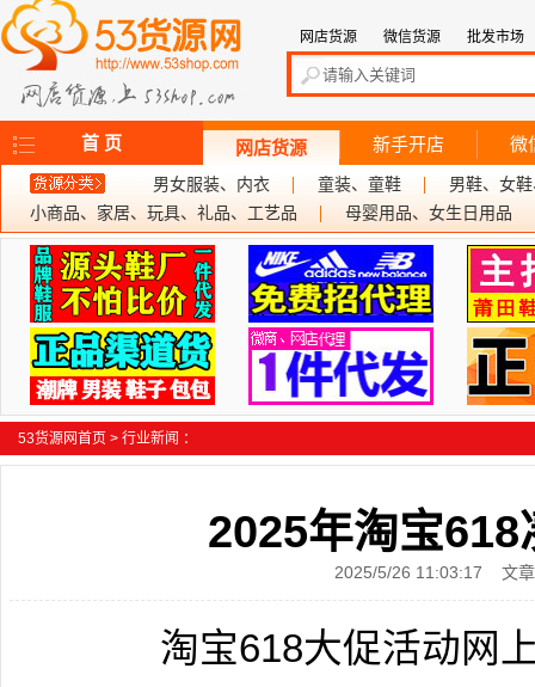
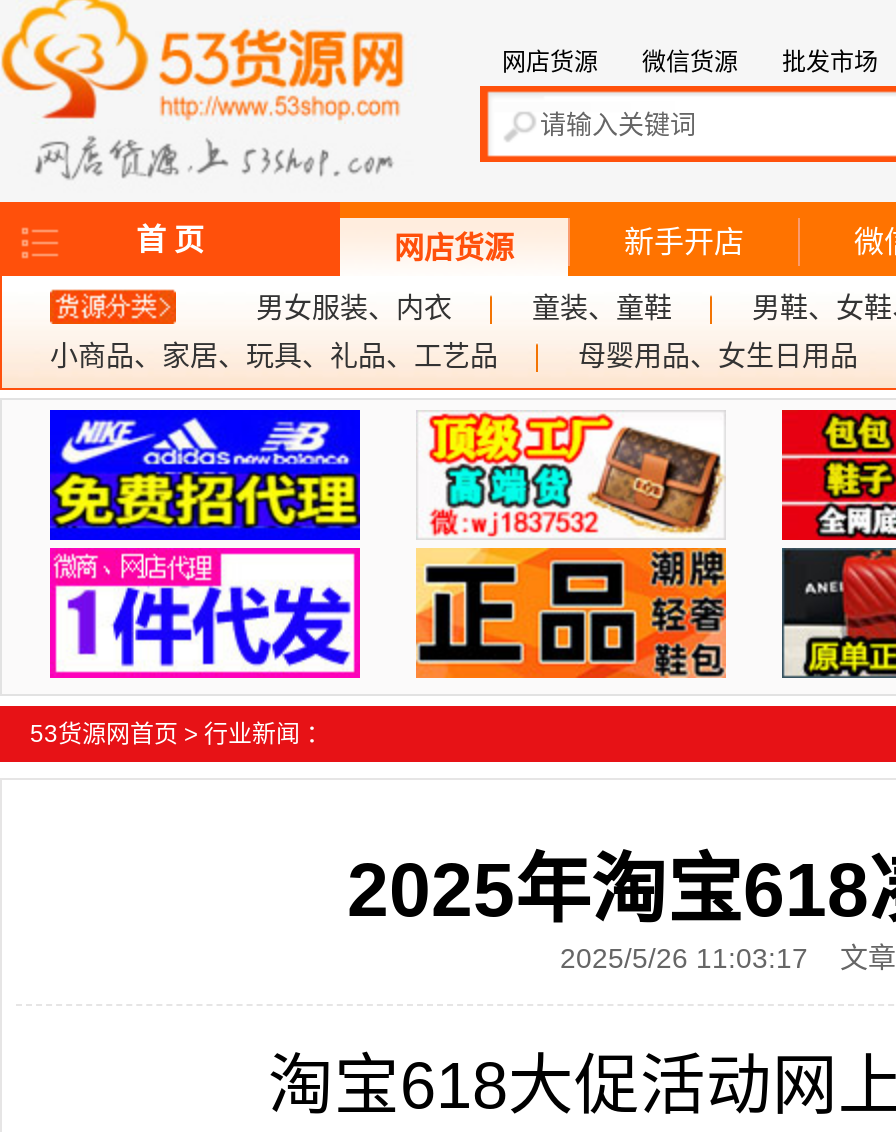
[29,244,216,406] [image] -> [48,408,362,680] [image]
[247,244,435,406] [image] -> [414,410,728,680] [image]
[466,244,531,406] [image] -> [780,408,890,680] [image]

